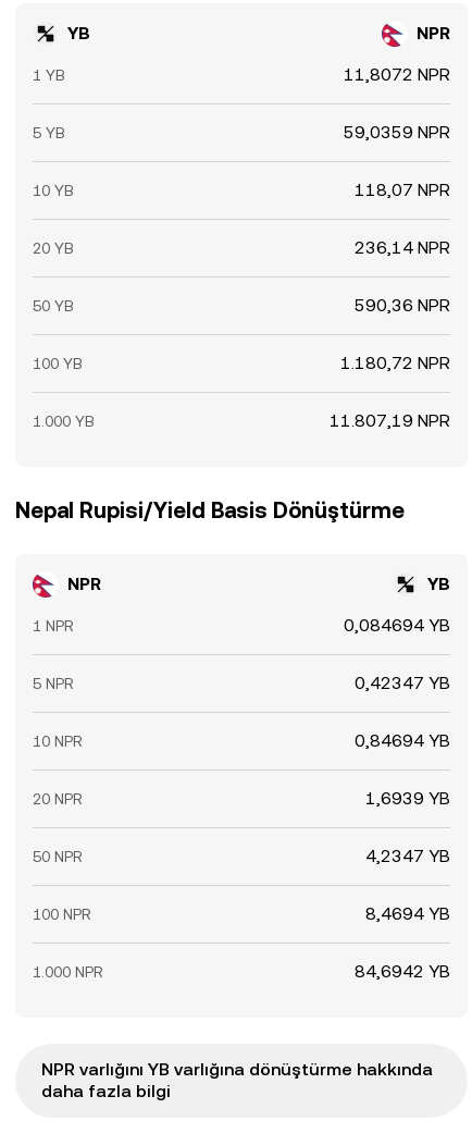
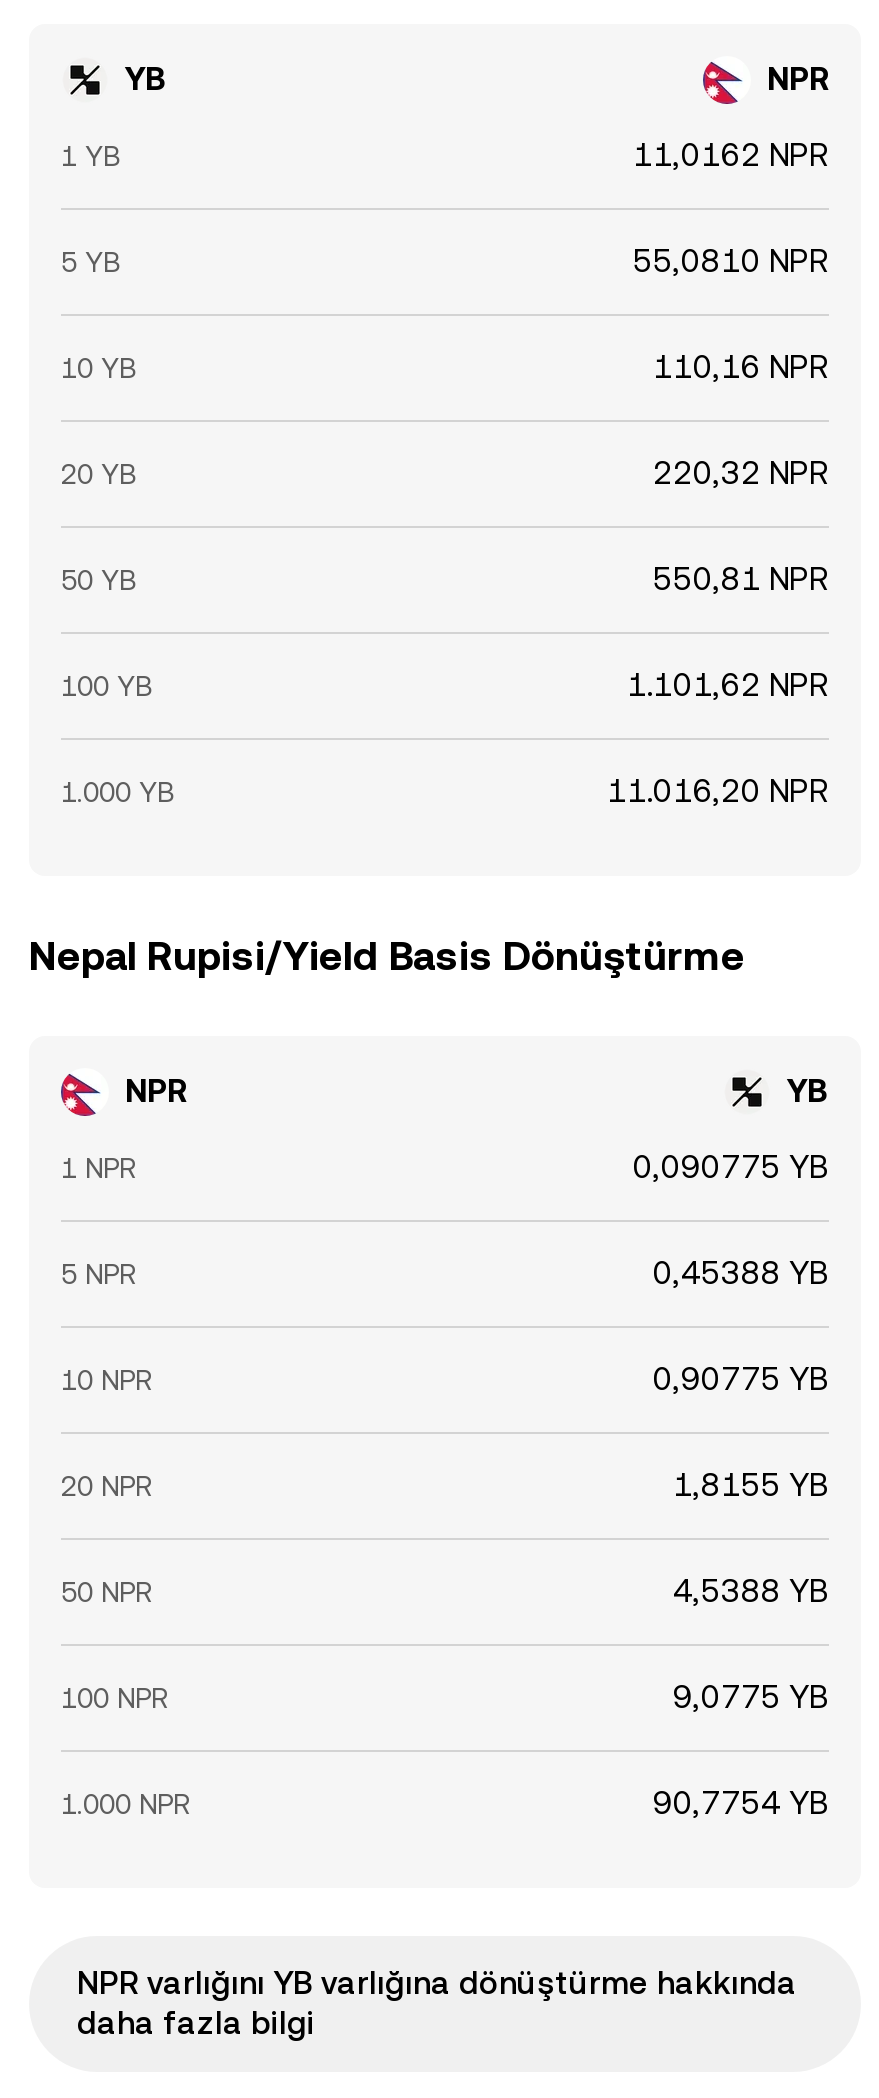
[344,64,450,85] 11,8072 NPR -> [633,136,829,174] 11,0162 NPR
[344,122,450,143] 59,0359 NPR -> [633,242,829,280] 55,0810 NPR
[355,180,450,200] 118,07 NPR -> [653,348,829,386] 110,16 NPR
[355,237,450,258] 236,14 NPR -> [653,454,829,492] 220,32 NPR
[355,295,450,316] 590,36 NPR -> [653,560,829,598] 550,81 NPR
[340,353,450,373] 1.180,72 NPR -> [627,666,829,704] 1.101,62 NPR
[330,410,450,431] 11.807,19 NPR -> [607,772,829,810] 11.016,20 NPR
[344,615,450,636] 0,084694 YB -> [633,1148,829,1186] 0,090775 YB
[355,673,450,693] 0,42347 YB -> [653,1254,829,1292] 0,45388 YB
[355,730,450,751] 0,84694 YB -> [653,1360,829,1398] 0,90775 YB
[365,788,450,809] 1,6939 YB -> [673,1466,829,1504] 1,8155 YB
[365,846,450,866] 4,2347 YB -> [673,1572,829,1610] 4,5388 YB
[365,903,450,924] 8,4694 YB -> [673,1678,829,1716] 9,0775 YB
[355,961,450,982] 84,6942 YB -> [653,1784,829,1822] 90,7754 YB

